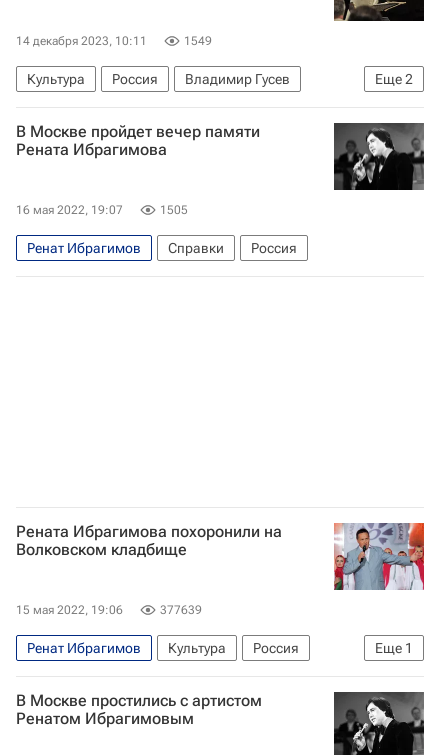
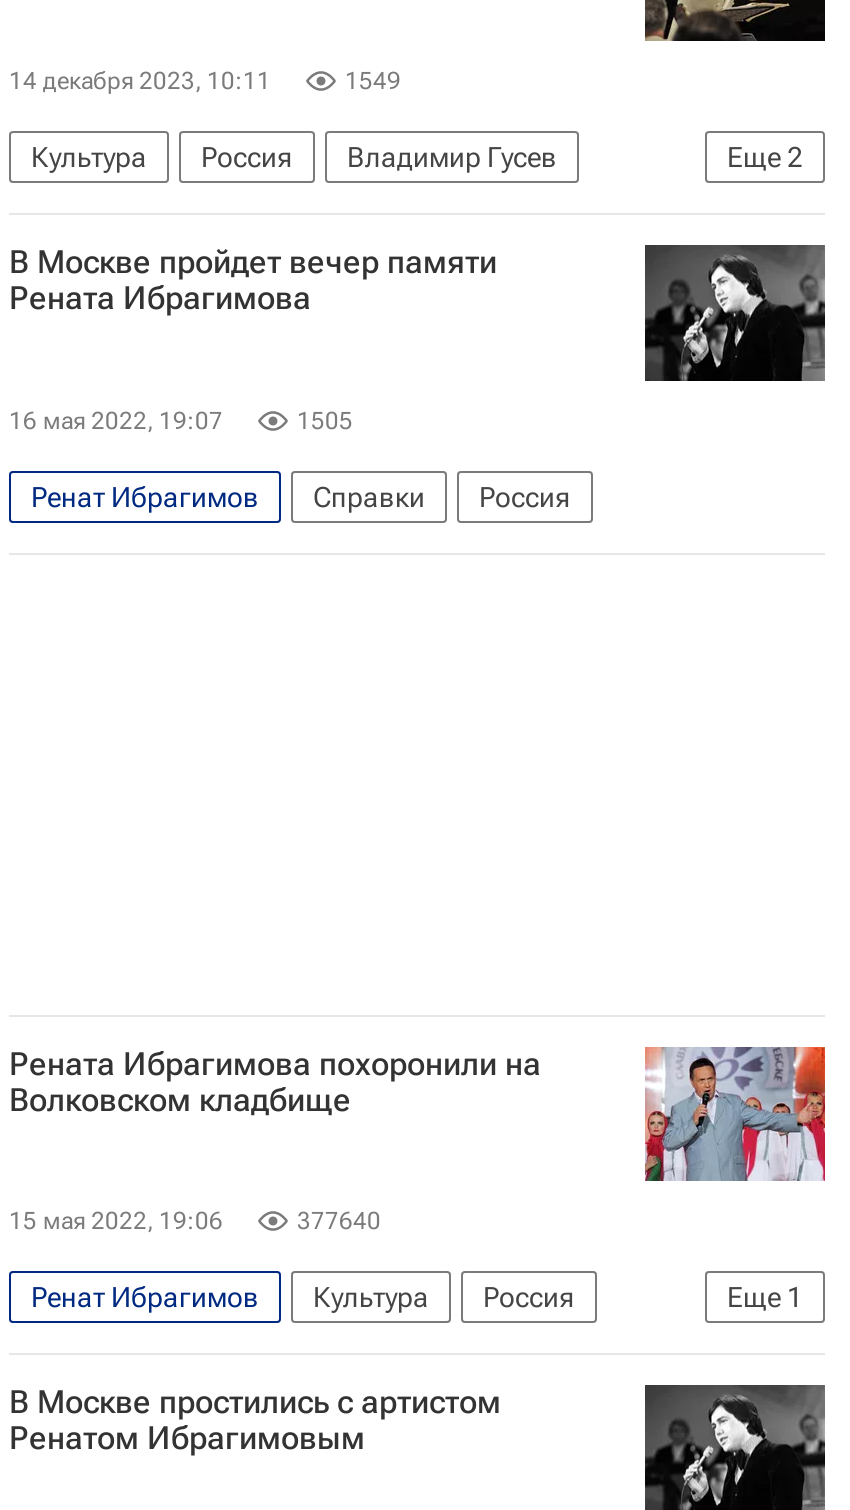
[160,603,202,617] 377639 -> [297,1206,381,1234] 377640

